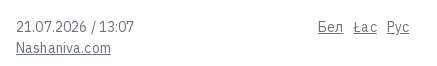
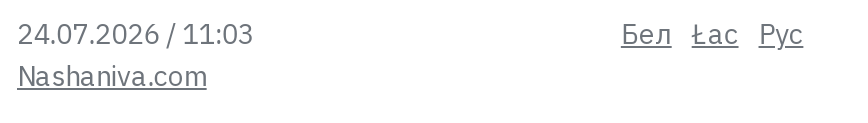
[16,17,134,35] 21.07.2026 / 13:07 -> [17,16,254,52] 24.07.2026 / 11:03

